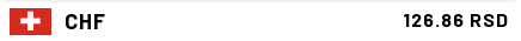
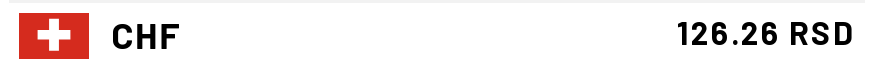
[403,8,509,30] 126.86 RSD -> [677,13,855,51] 126.26 RSD

